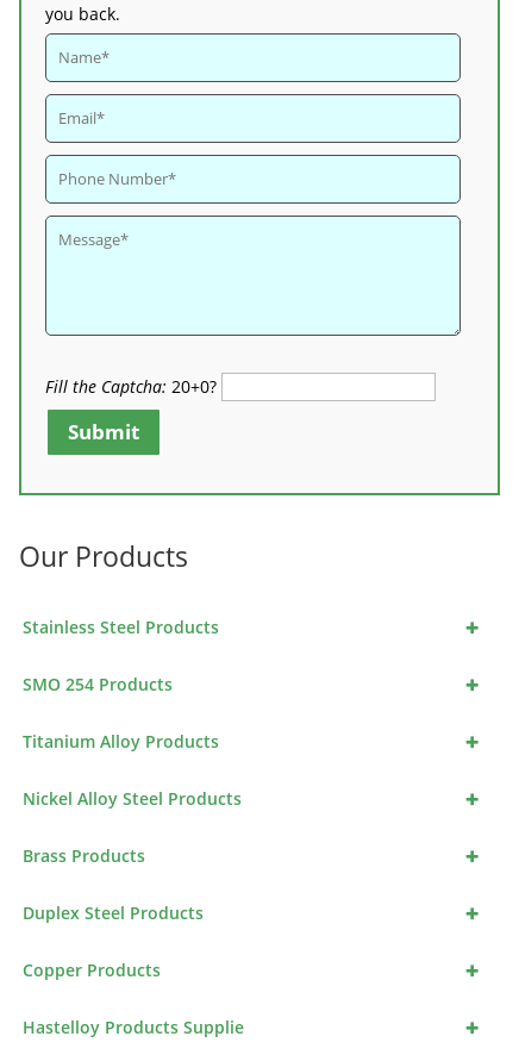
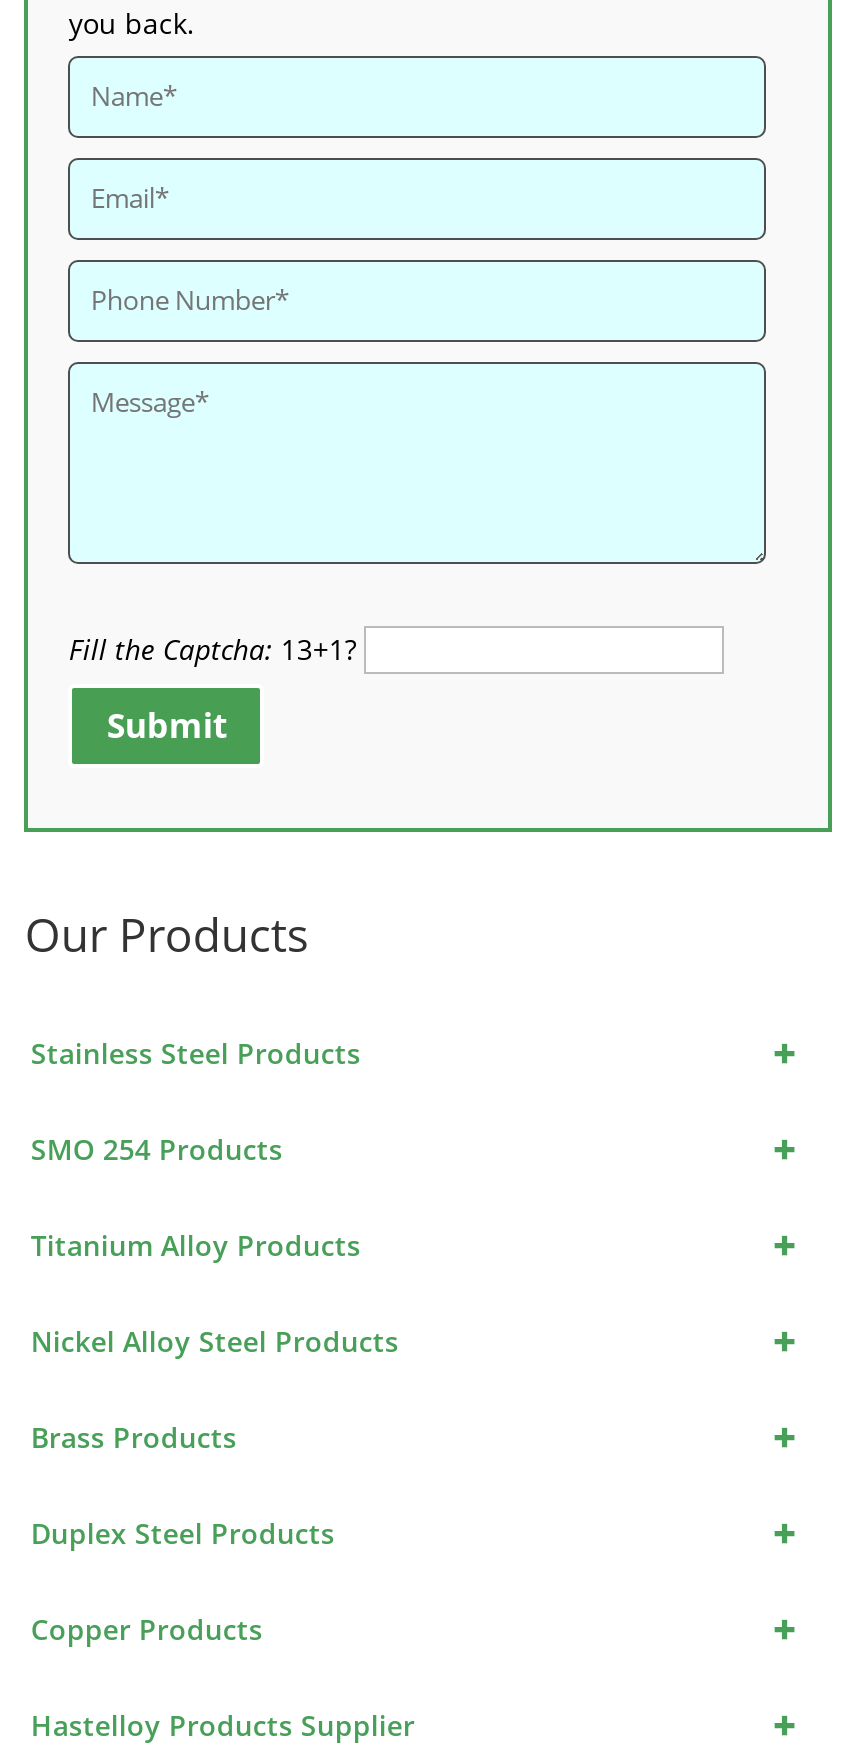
[46,375,217,398] Fill the Captcha: 20+0? -> [69,630,357,668] Fill the Captcha: 13+1?
[23,1016,245,1038] Hastelloy Products Supplie -> [31,1706,415,1744] Hastelloy Products Supplier

